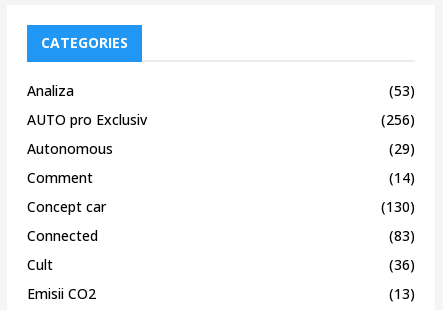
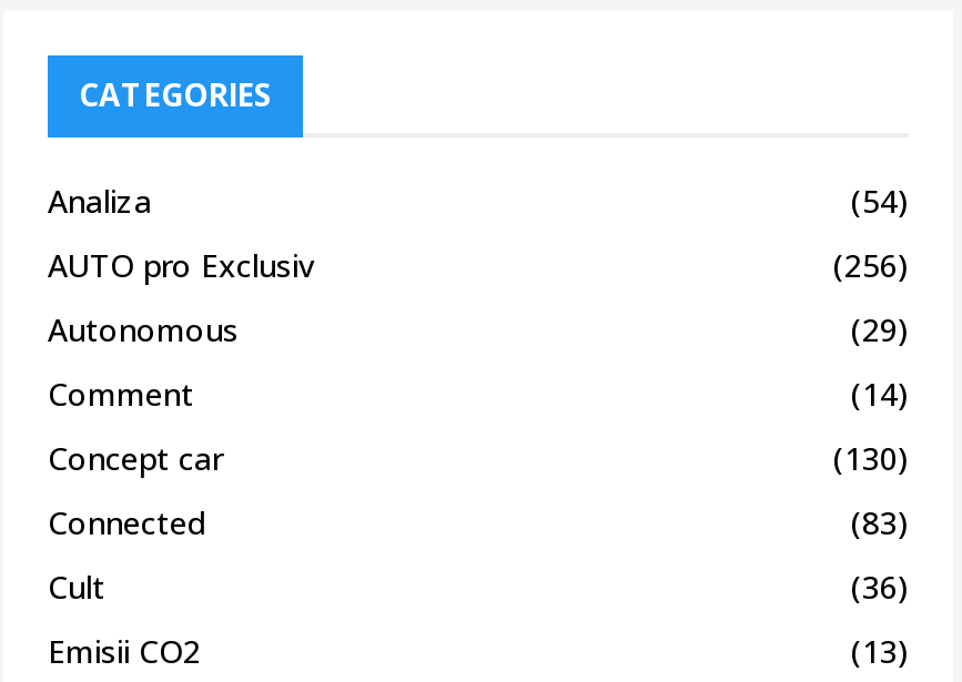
[389,81,415,100] (53) -> [851,180,909,222] (54)

